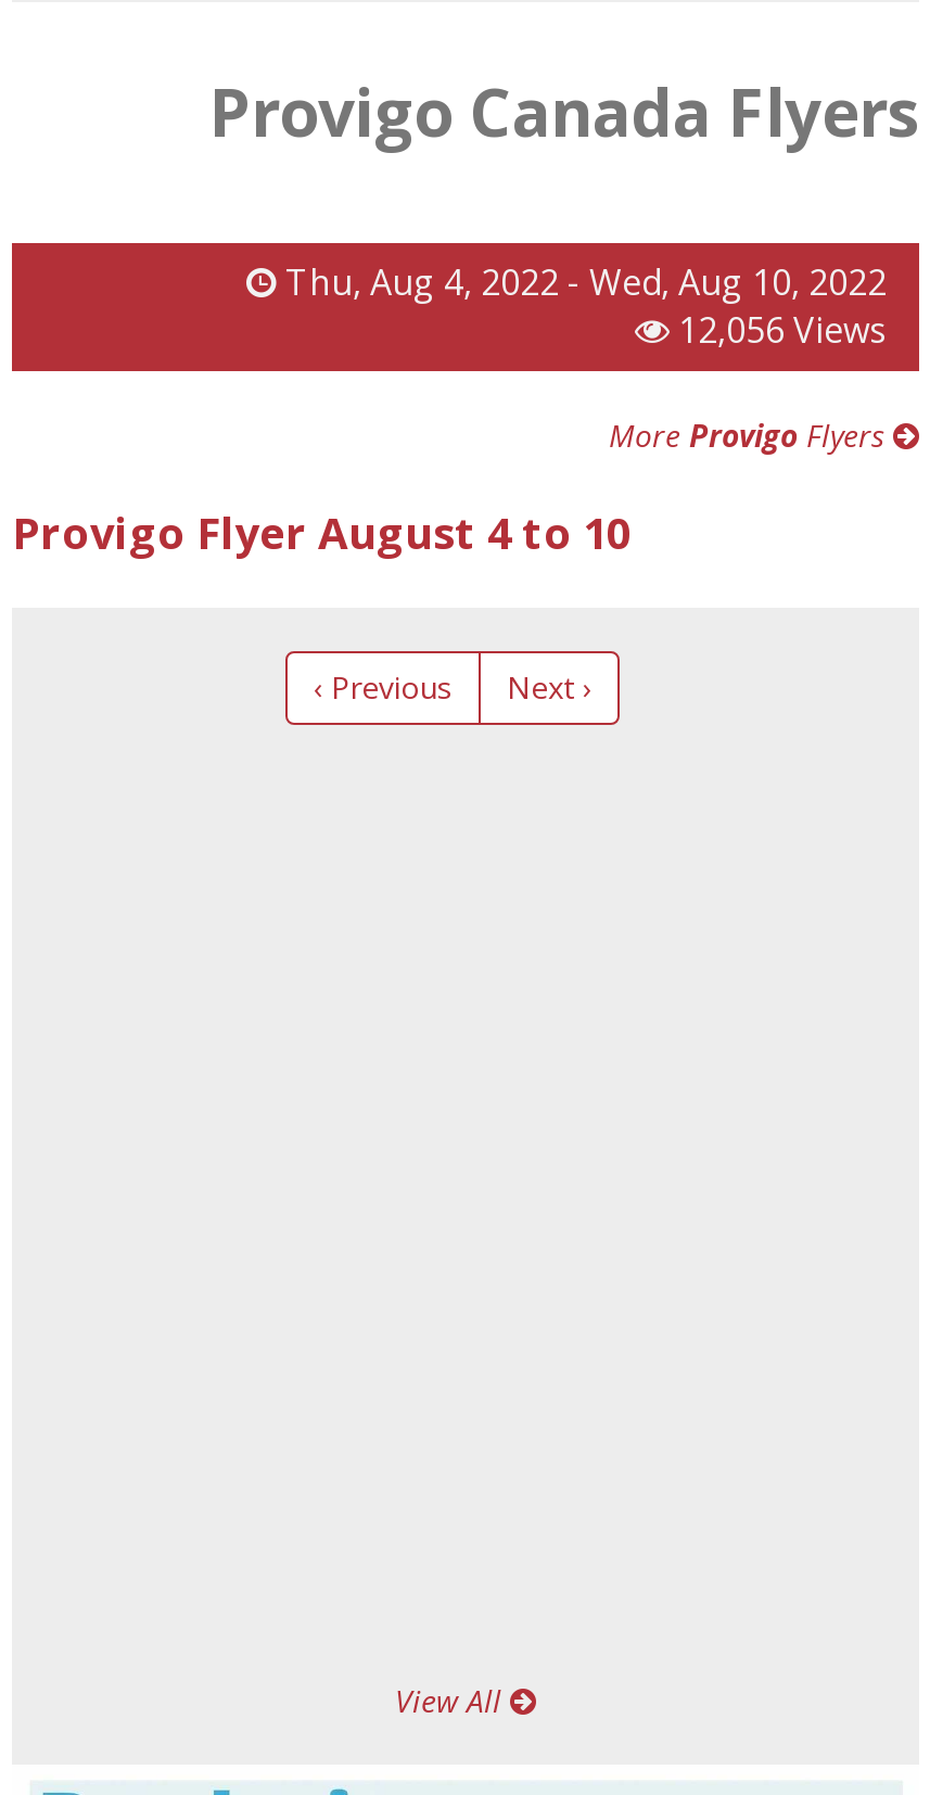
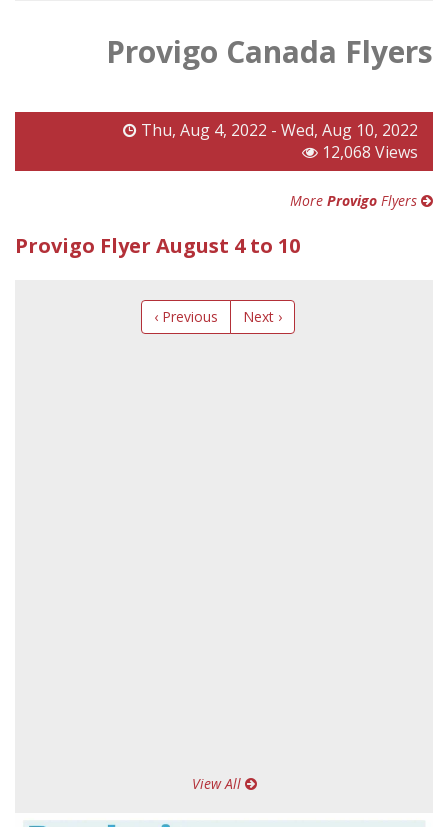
[678,306,887,354] 12,056 Views -> [322,141,418,163] 12,068 Views

